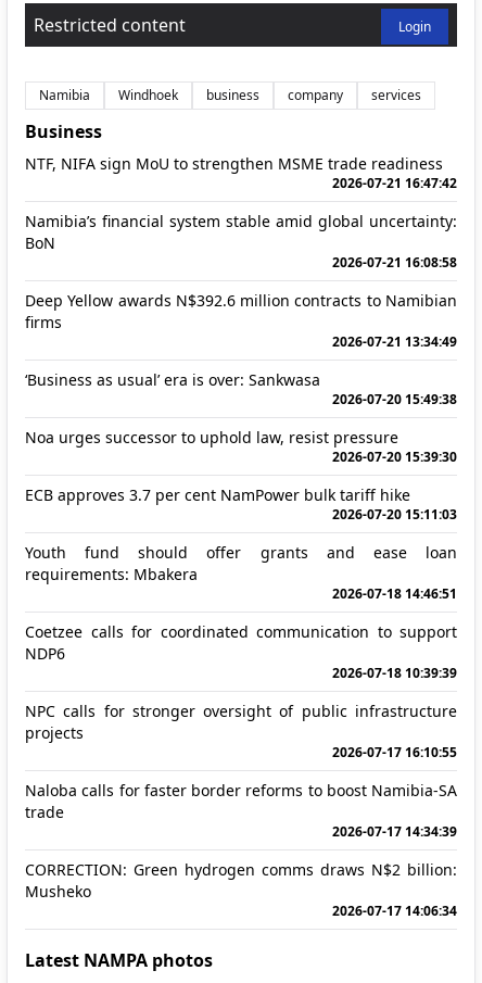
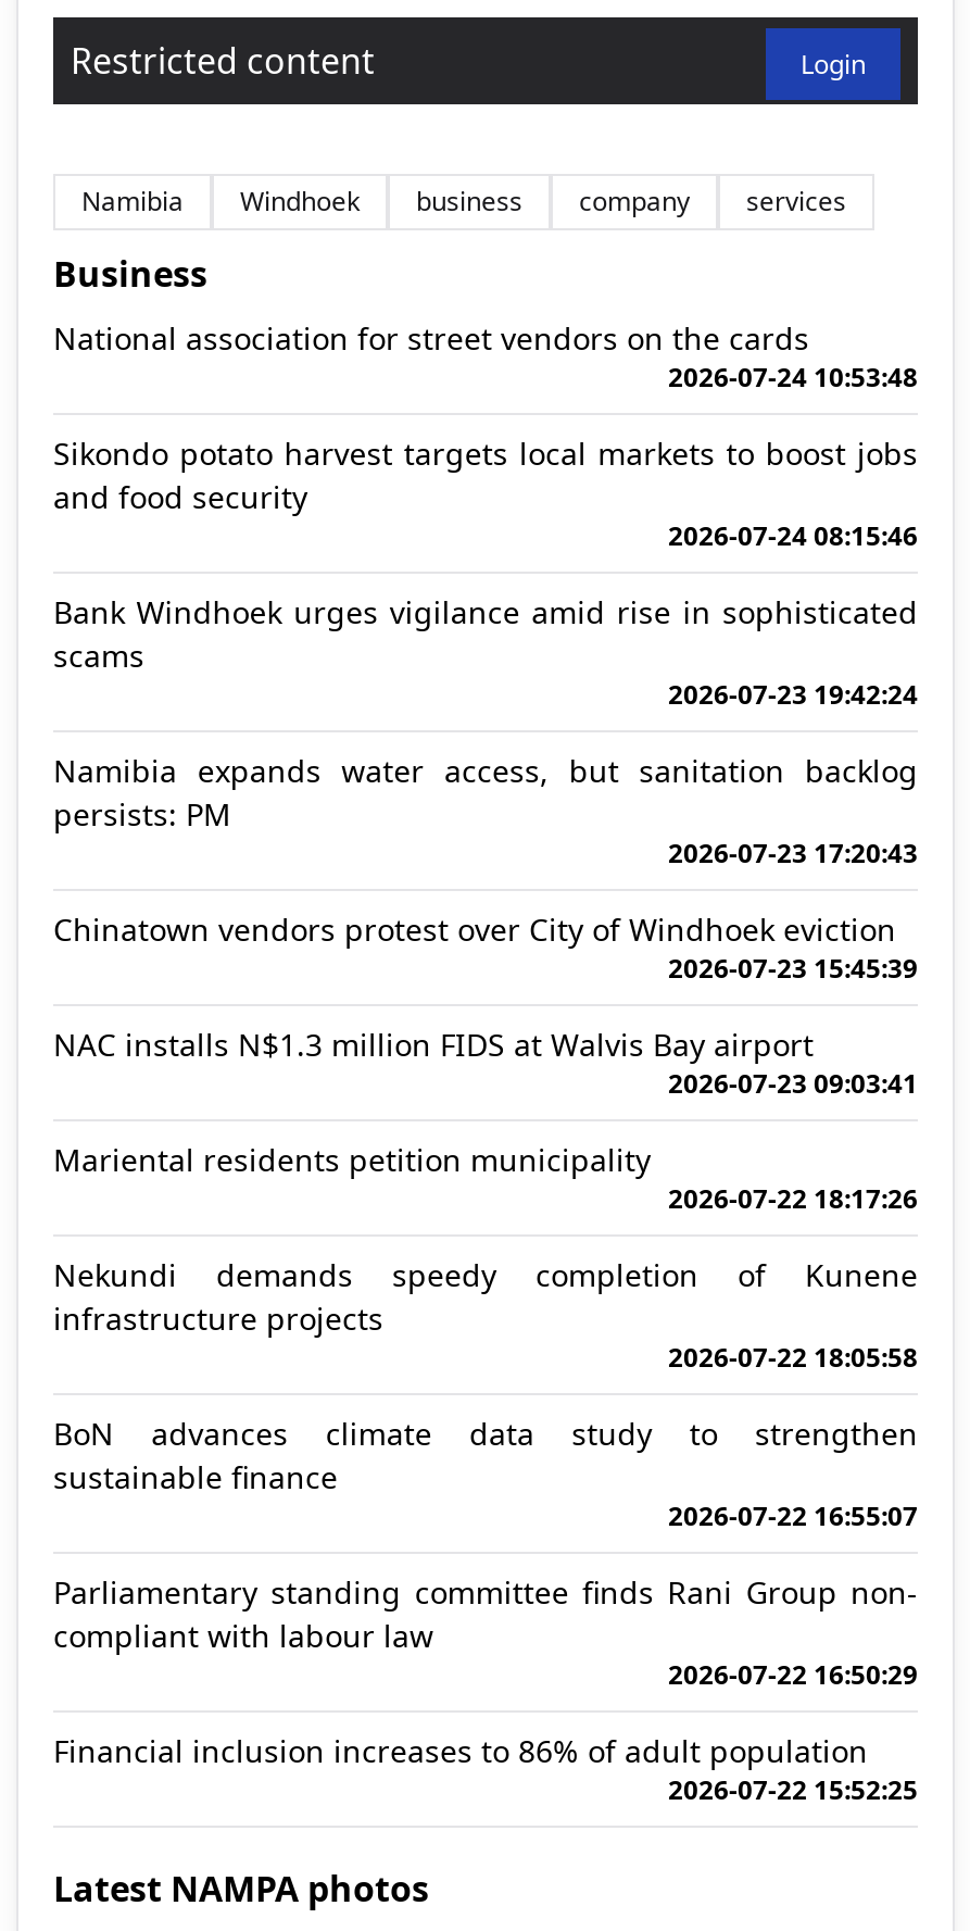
[25,153,457,193] NTF, NIFA sign MoU to strengthen MSME trade readiness | 2026-07-21 16:47:42 -> [53,318,918,396] National association for street vendors on the cards | 2026-07-24 10:53:48
[25,211,457,272] Namibia’s financial system stable amid global uncertainty: | BoN | 2026-07-21 16:08:58 -> [53,433,918,555] Sikondo potato harvest targets local markets to boost jobs | and food security | 2026-07-24 08:15:46
[25,290,457,351] Deep Yellow awards N$392.6 million contracts to Namibian | firms | 2026-07-21 13:34:49 -> [53,592,918,714] Bank Windhoek urges vigilance amid rise in sophisticated | scams | 2026-07-23 19:42:24
[25,370,457,409] ‘Business as usual’ era is over: Sankwasa | 2026-07-20 15:49:38 -> [53,750,918,872] Namibia expands water access, but sanitation backlog | persists: PM | 2026-07-23 17:20:43
[25,427,457,466] Noa urges successor to uphold law, resist pressure | 2026-07-20 15:39:30 -> [53,909,918,987] Chinatown vendors protest over City of Windhoek eviction | 2026-07-23 15:45:39
[25,485,457,524] ECB approves 3.7 per cent NamPower bulk tariff hike | 2026-07-20 15:11:03 -> [53,1024,918,1103] NAC installs N$1.3 million FIDS at Walvis Bay airport | 2026-07-23 09:03:41
[25,542,457,603] Youth fund should offer grants and ease loan | requirements: Mbakera | 2026-07-18 14:46:51 -> [53,1139,918,1218] Mariental residents petition municipality | 2026-07-22 18:17:26
[25,622,457,682] Coetzee calls for coordinated communication to support | NDP6 | 2026-07-18 10:39:39 -> [53,1255,918,1376] Nekundi demands speedy completion of Kunene | infrastructure projects | 2026-07-22 18:05:58
[25,701,457,762] NPC calls for stronger oversight of public infrastructure | projects | 2026-07-17 16:10:55 -> [53,1413,918,1535] BoN advances climate data study to strengthen | sustainable finance | 2026-07-22 16:55:07
[25,780,457,841] Naloba calls for faster border reforms to boost Namibia-SA | trade | 2026-07-17 14:34:39 -> [53,1572,918,1694] Parliamentary standing committee finds Rani Group non- | compliant with labour law | 2026-07-22 16:50:29
[25,860,457,920] CORRECTION: Green hydrogen comms draws N$2 billion: | Musheko | 2026-07-17 14:06:34 -> [53,1731,918,1809] Financial inclusion increases to 86% of adult population | 2026-07-22 15:52:25

